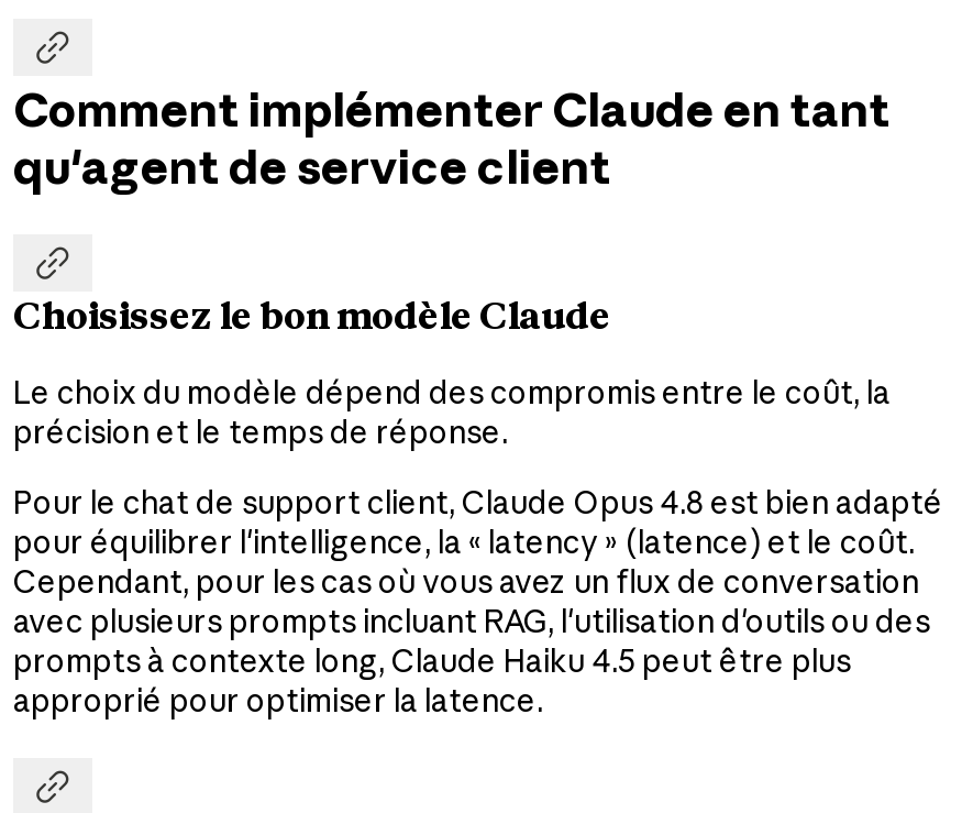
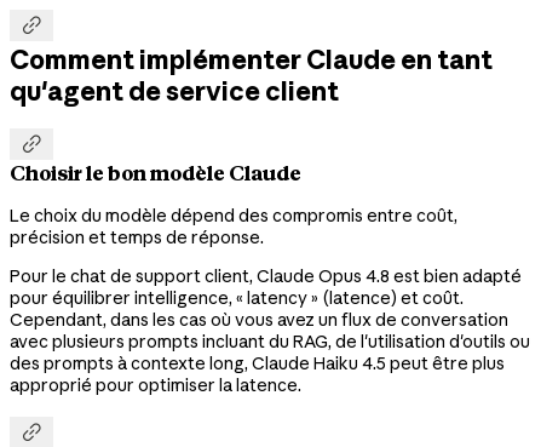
[13,293,611,337] Choisissez le bon modèle Claude -> [10,161,301,185] Choisir le bon modèle Claude
[13,373,891,452] Le choix du modèle dépend des compromis entre le coût, la | précision et le temps de réponse. -> [10,205,457,248] Le choix du modèle dépend des compromis entre coût, | précision et temps de réponse.
[13,523,930,681] pour équilibrer l'intelligence, la « latency » (latence) et le coût. | Cependant, pour les cas où vous avez un flux de conversation | avec plusieurs prompts incluant RAG, l'utilisation d'outils ou des | prompts à contexte long, Claude Haiku 4.5 peut être plus -> [10,287,530,374] pour équilibrer intelligence, « latency » (latence) et coût. | Cependant, dans les cas où vous avez un flux de conversation | avec plusieurs prompts incluant du RAG, de l'utilisation d'outils ou | des prompts à contexte long, Claude Haiku 4.5 peut être plus

